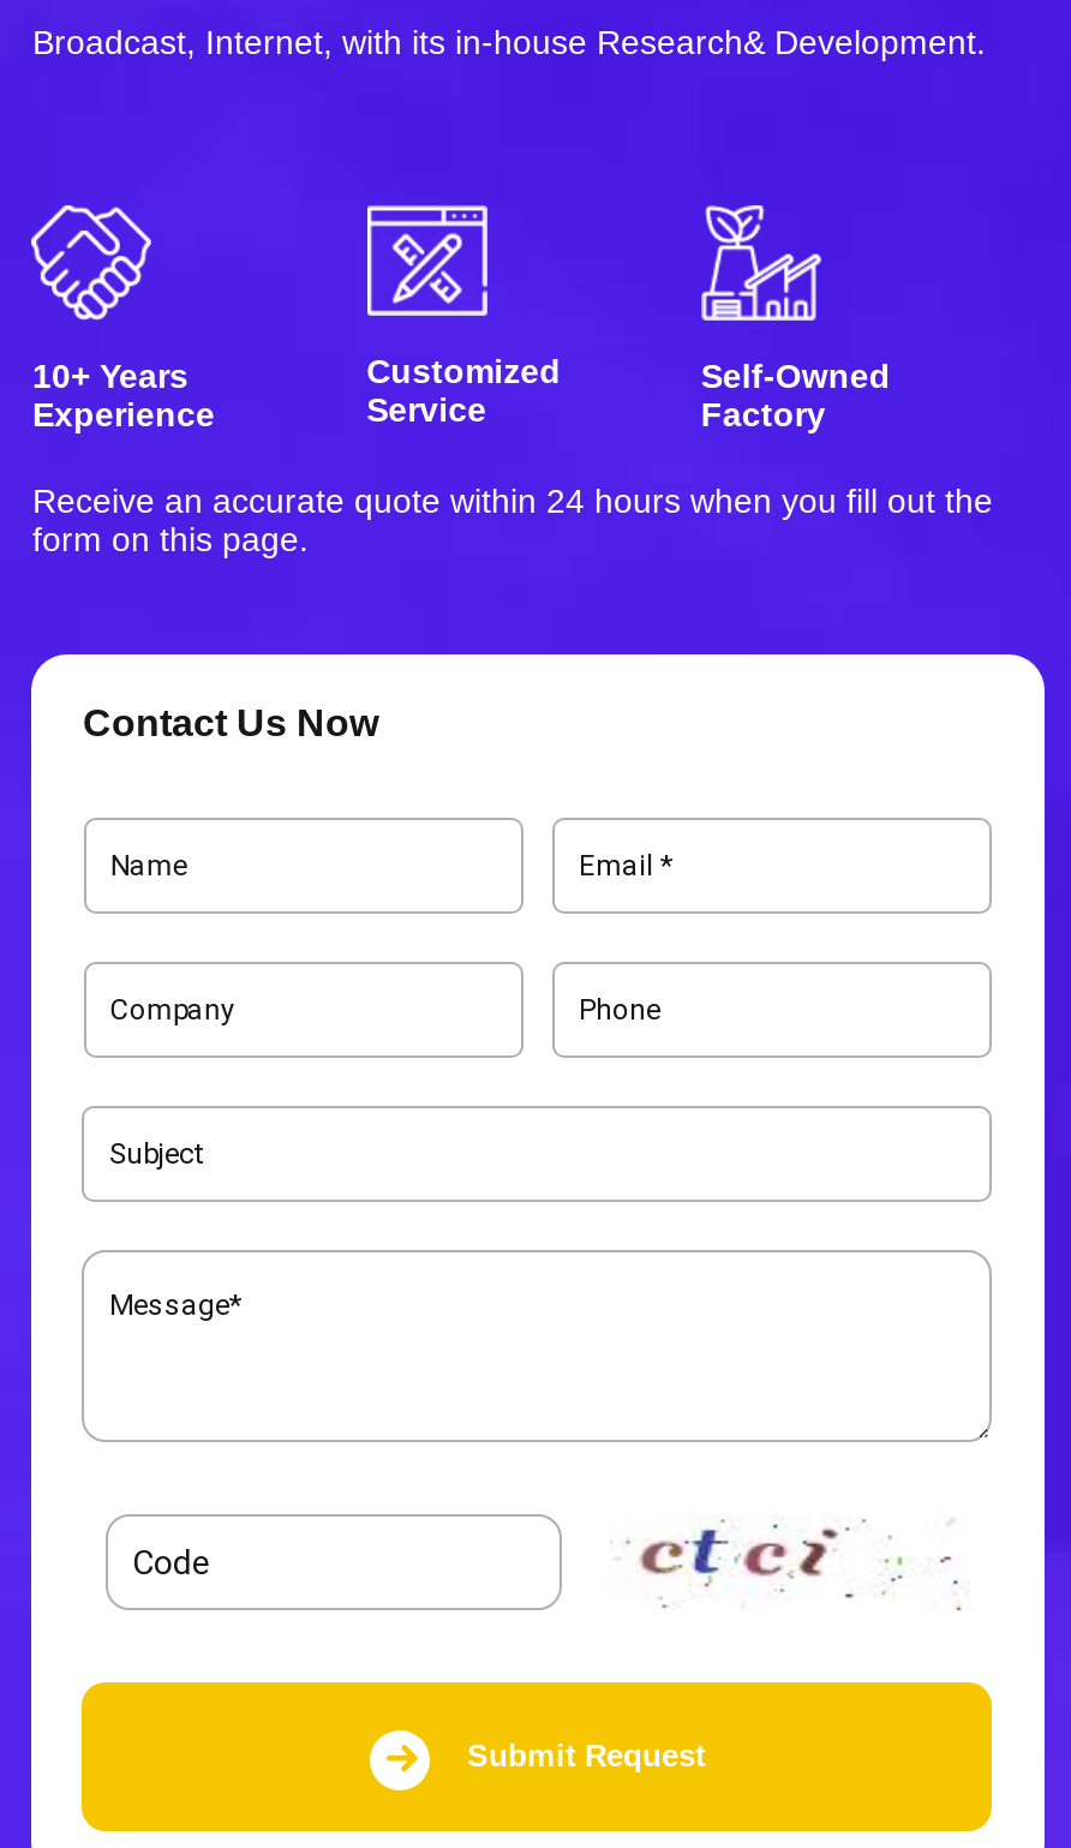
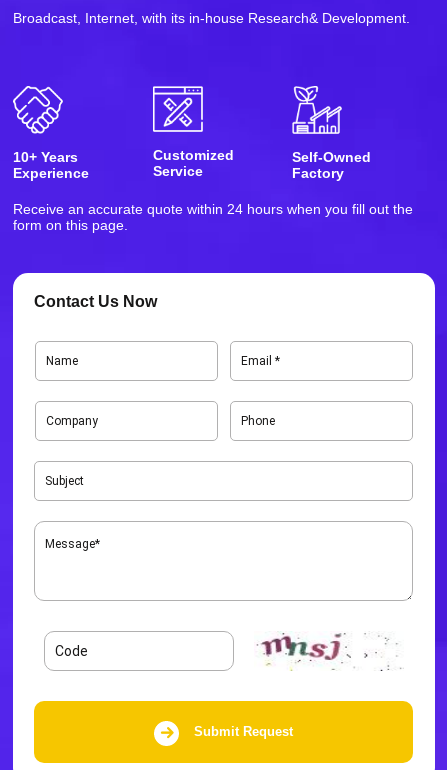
[632,1521,852,1598] [image] -> [262,633,351,671] [image]

